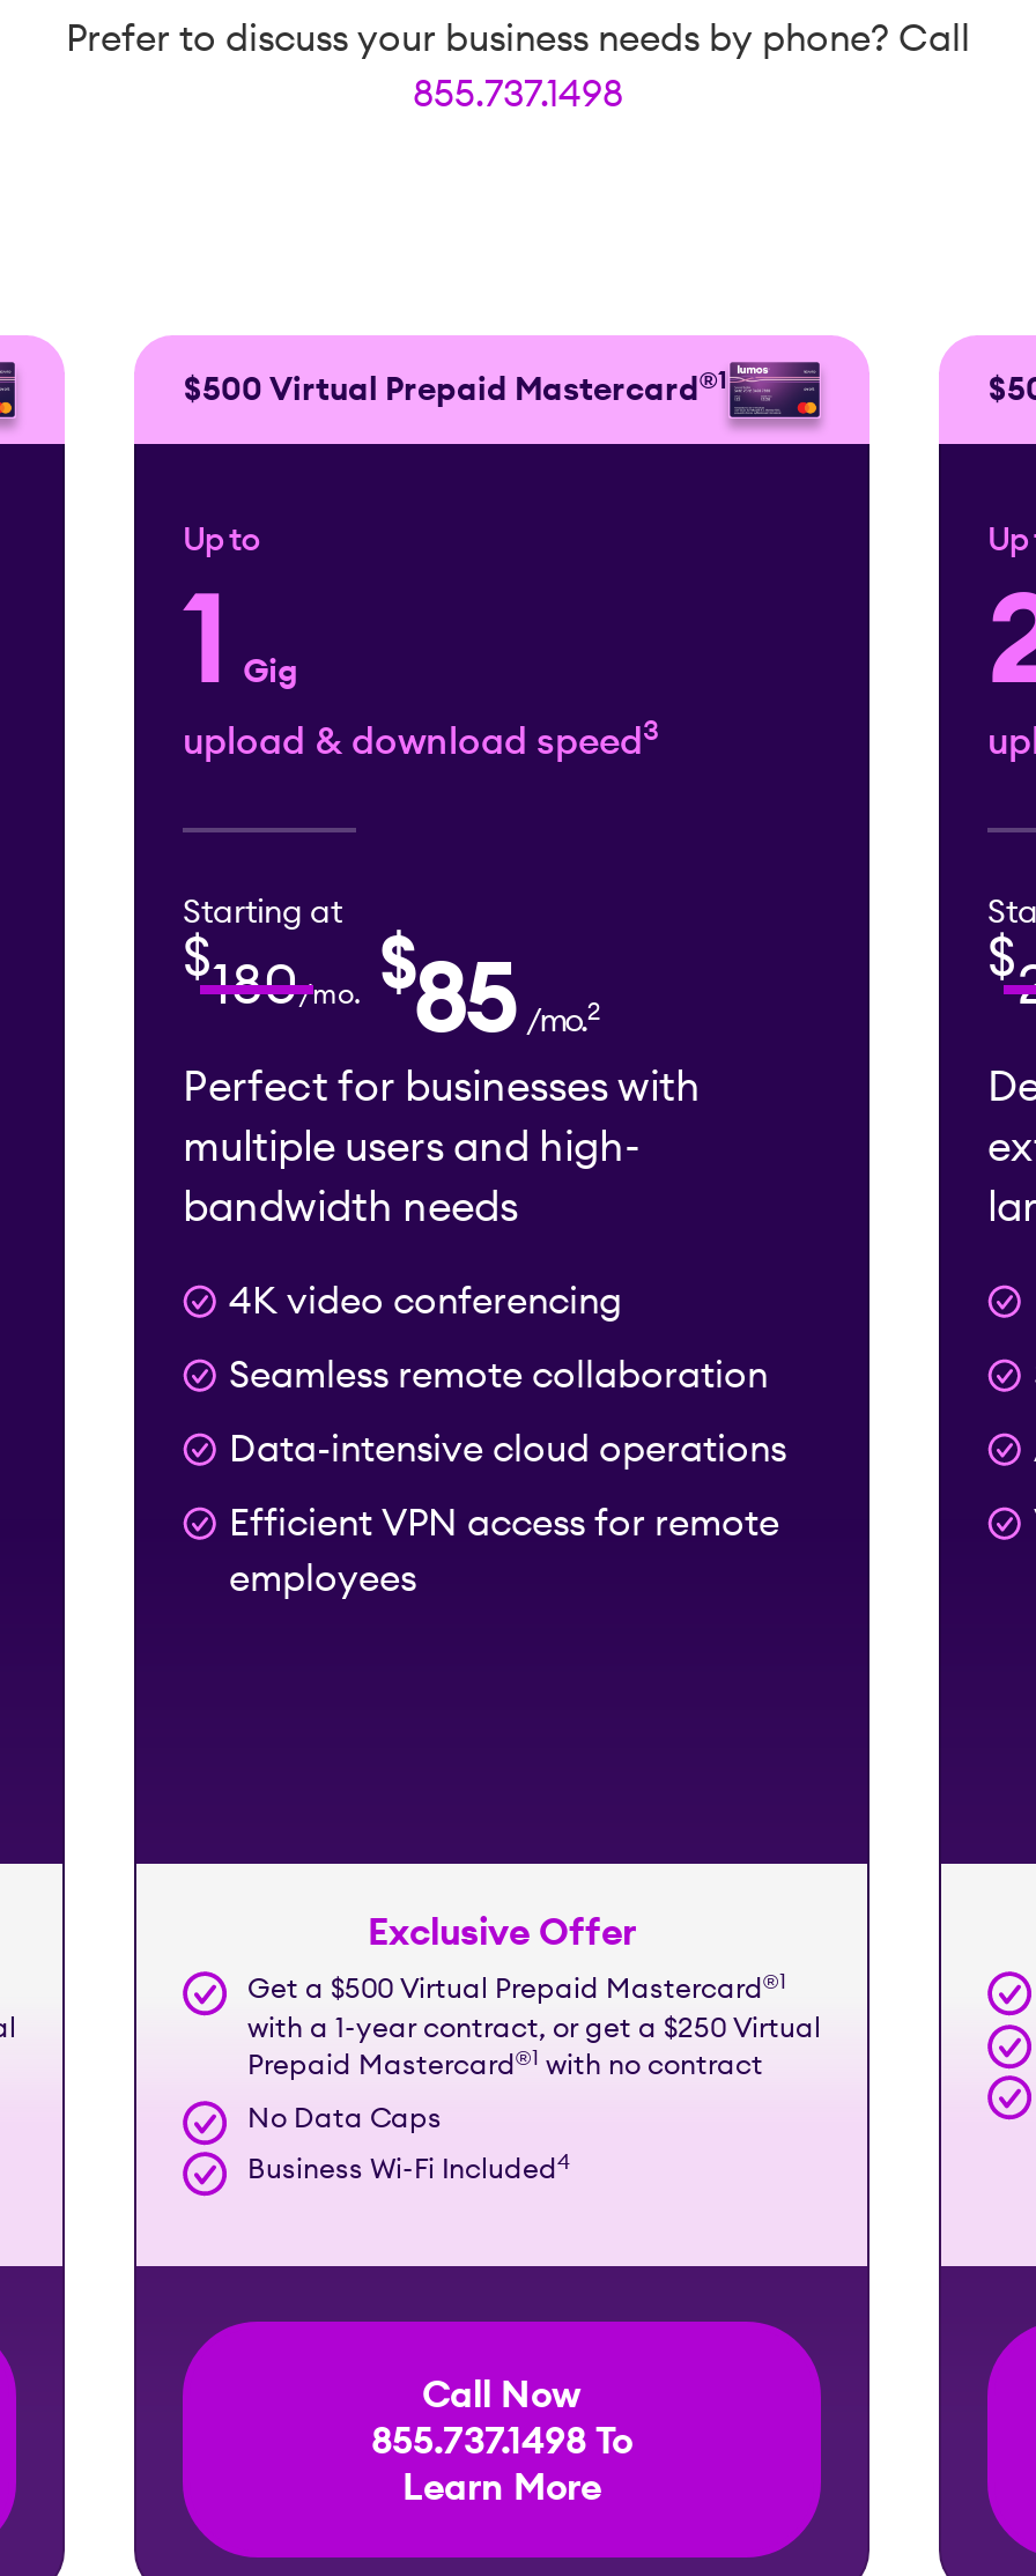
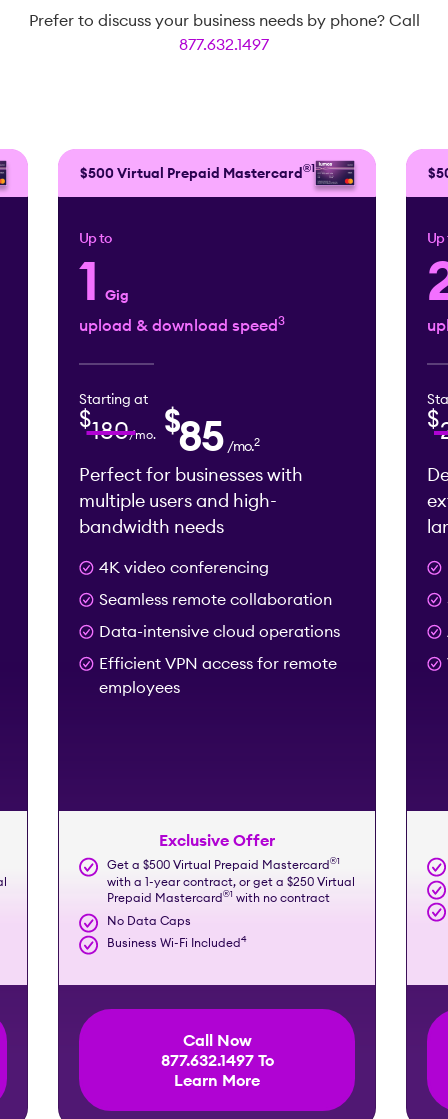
[413,68,623,114] 855.737.1498 -> [179,34,269,54] 877.632.1497
[371,2416,632,2462] 855.737.1498 To -> [160,1050,273,1070] 877.632.1497 To

